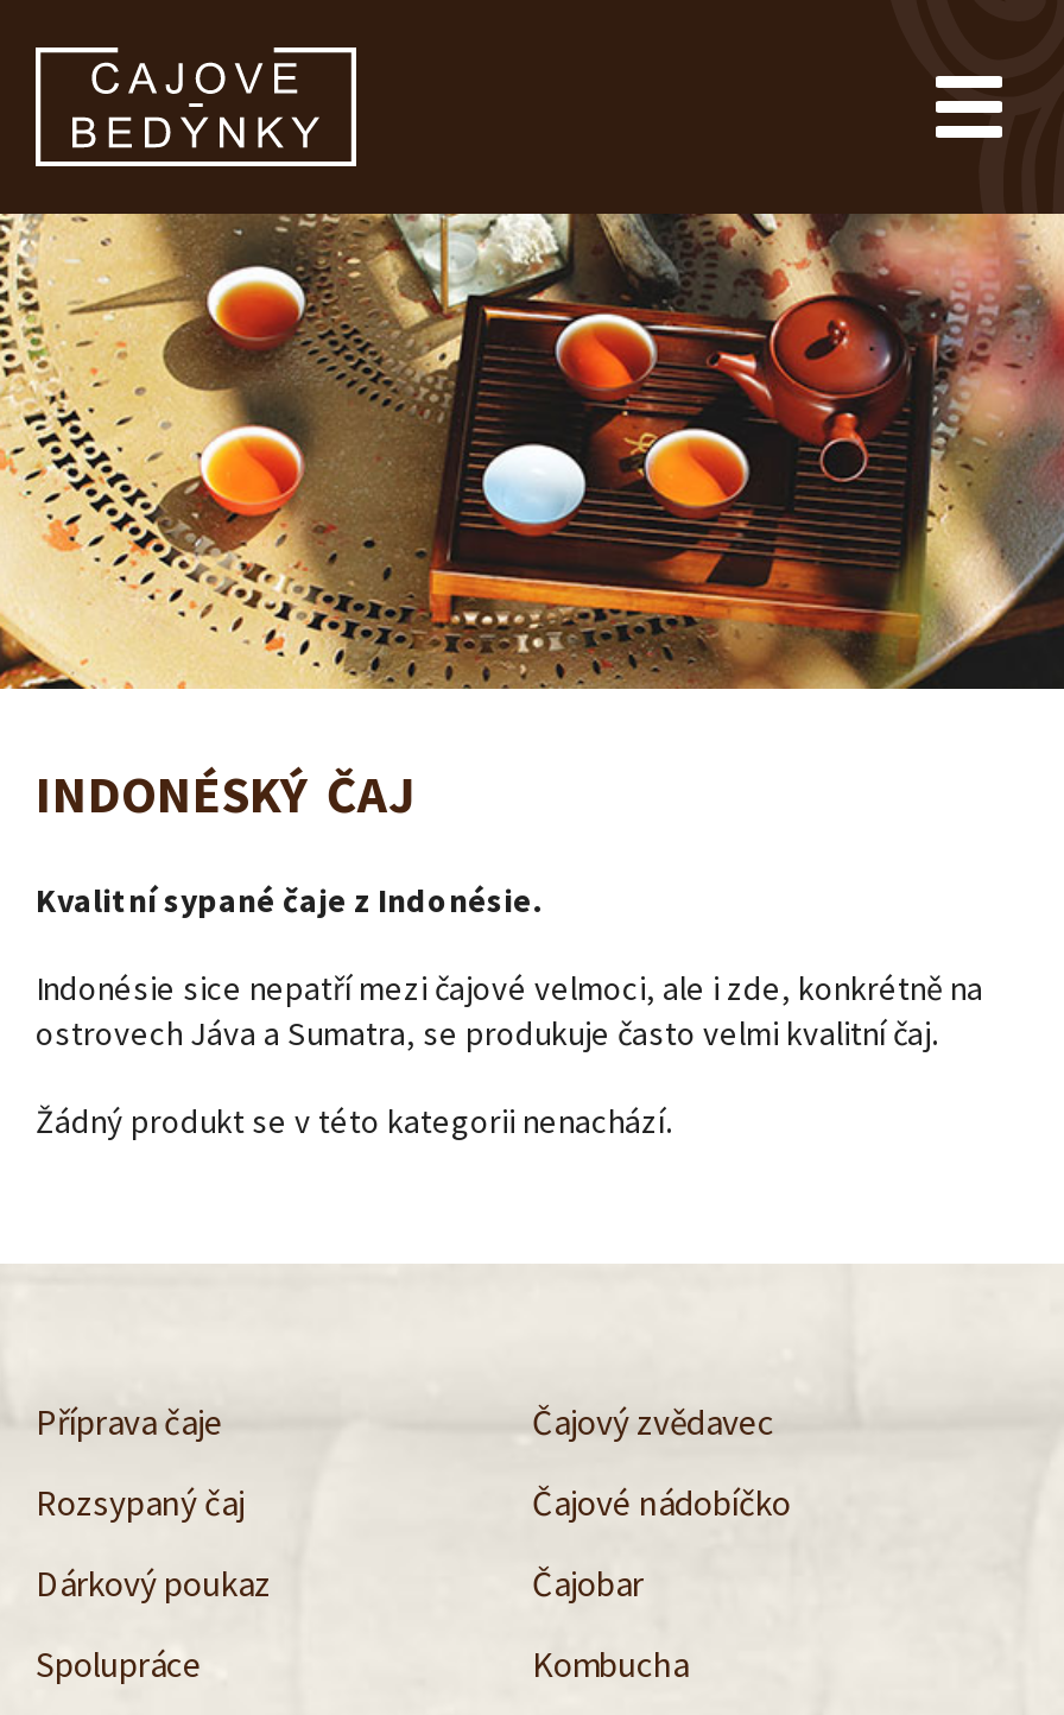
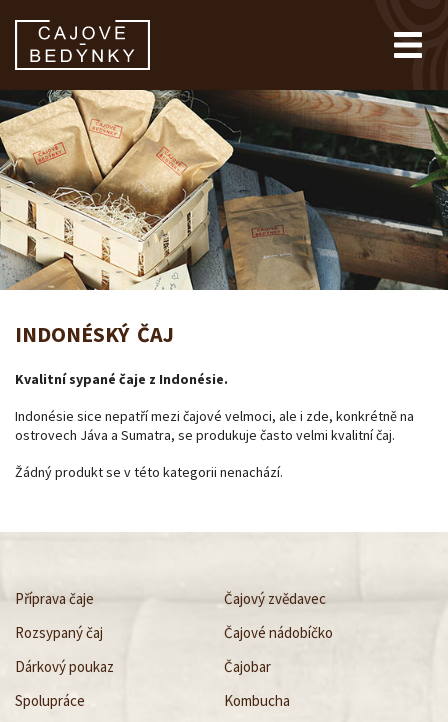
[7,211,1057,691] [image] -> [3,89,445,291] [image]

